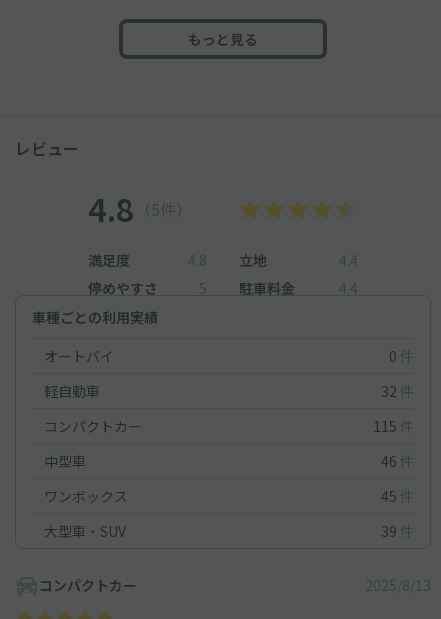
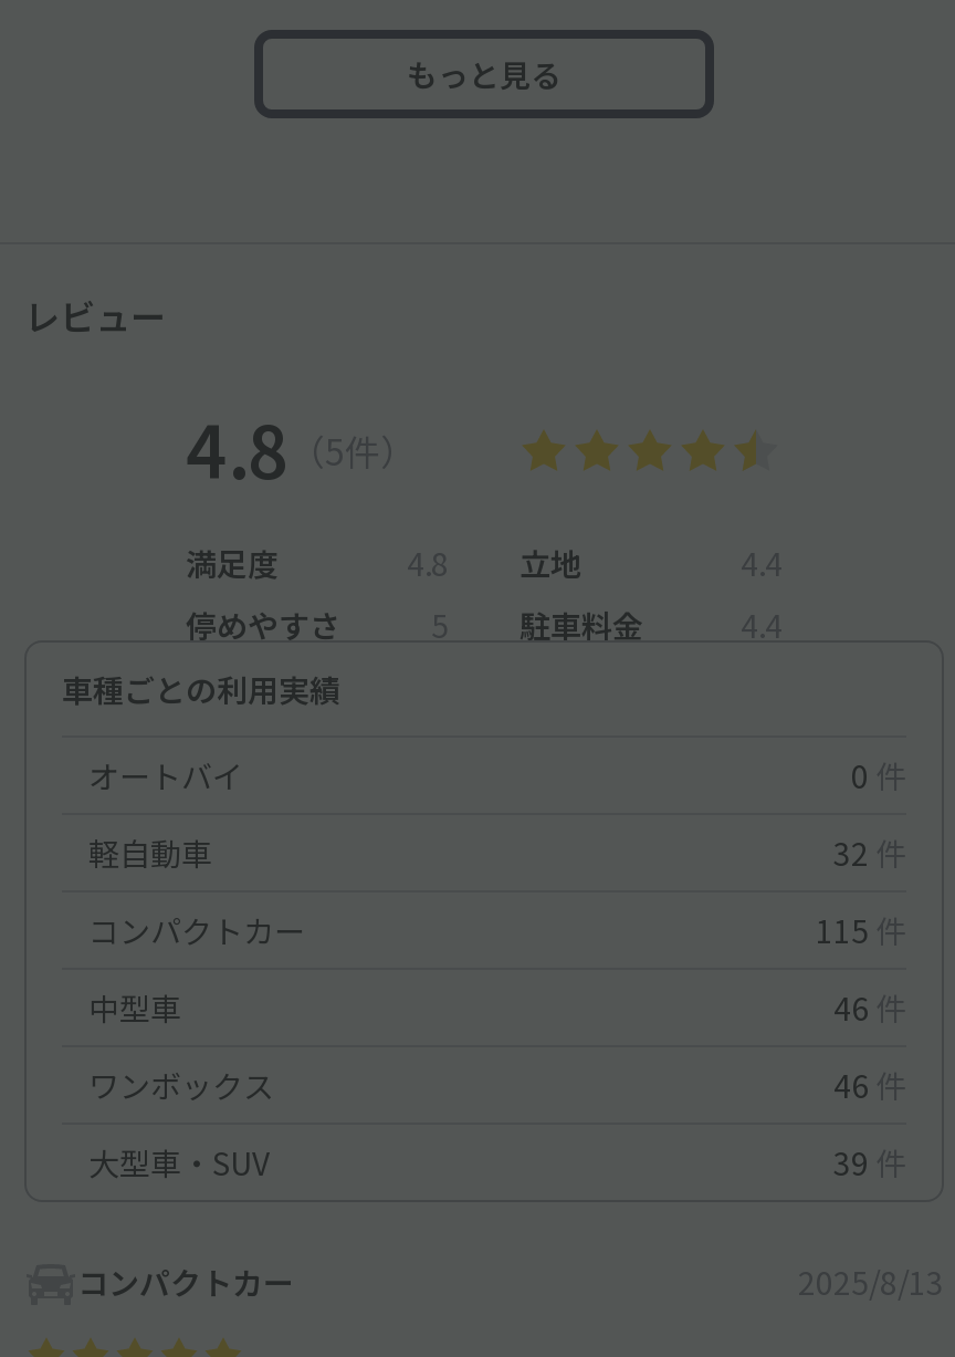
[381,486,414,506] 45件 -> [833,1063,906,1108] 46件

